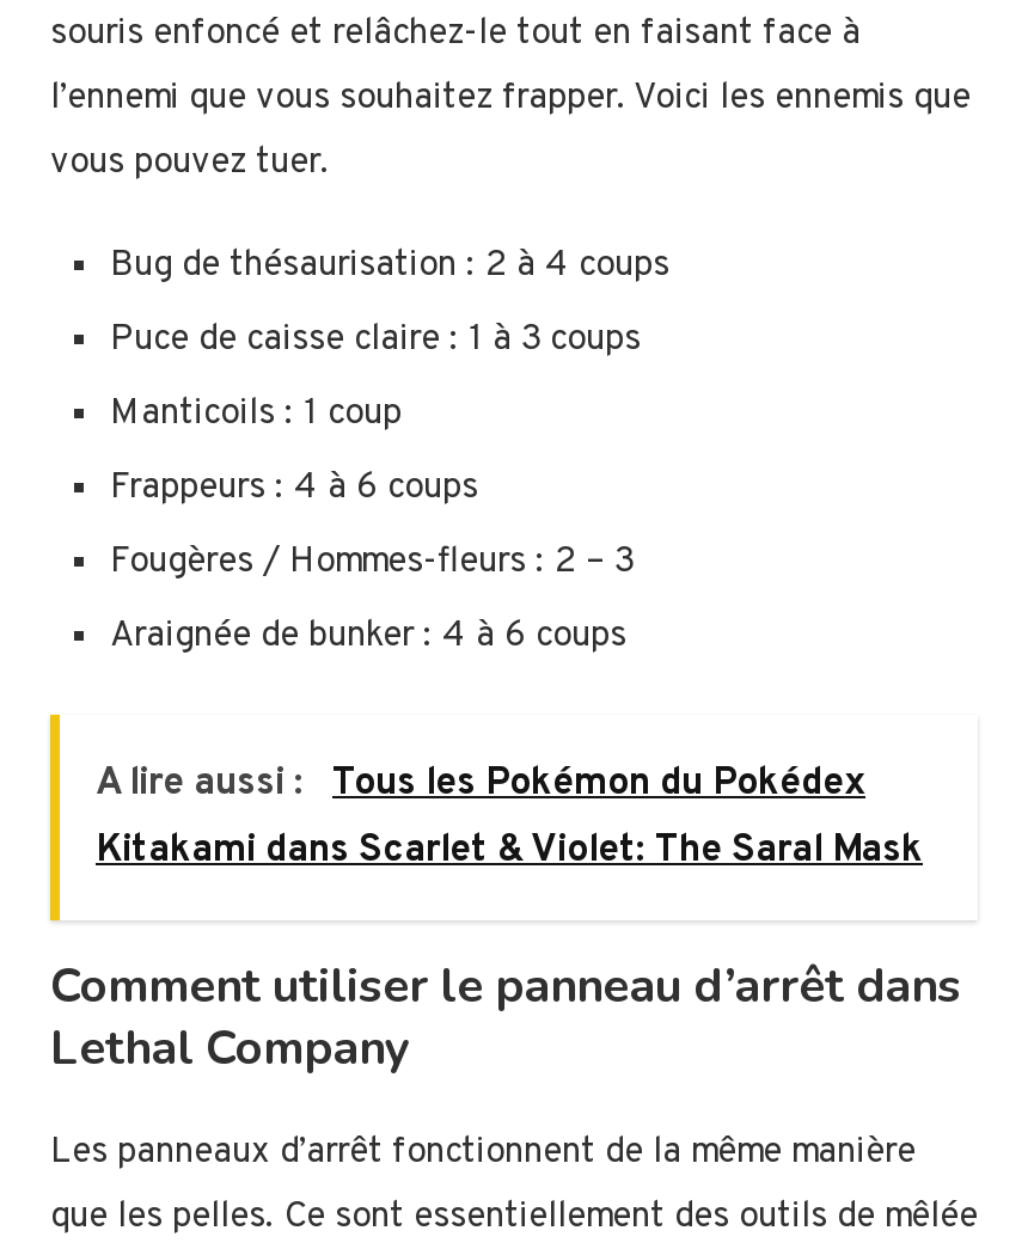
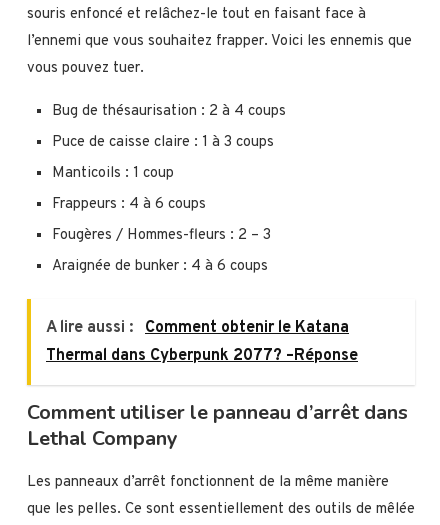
[96,759,923,874] A lire aussi : Tous les Pokémon du Pokédex | Kitakami dans Scarlet & Violet: The Saral Mask -> [46,318,358,366] A lire aussi : Comment obtenir le Katana | Thermal dans Cyberpunk 2077? –Réponse

